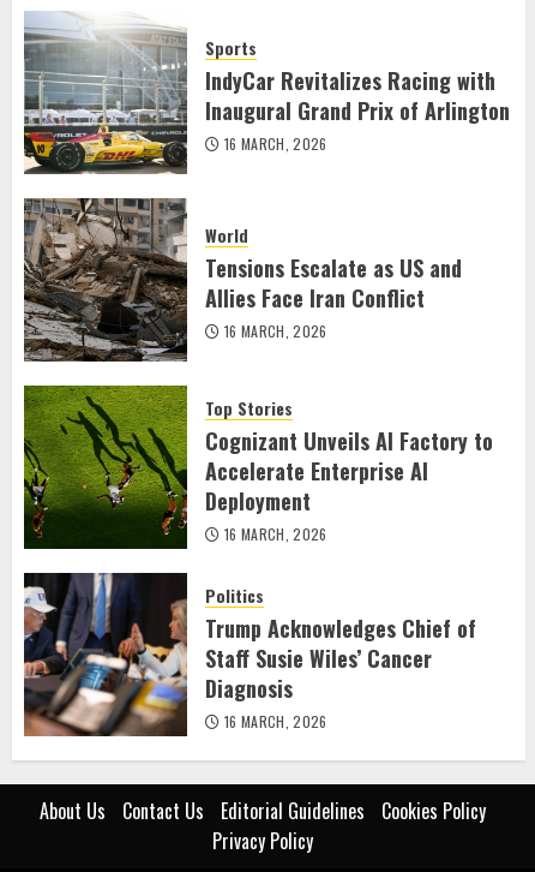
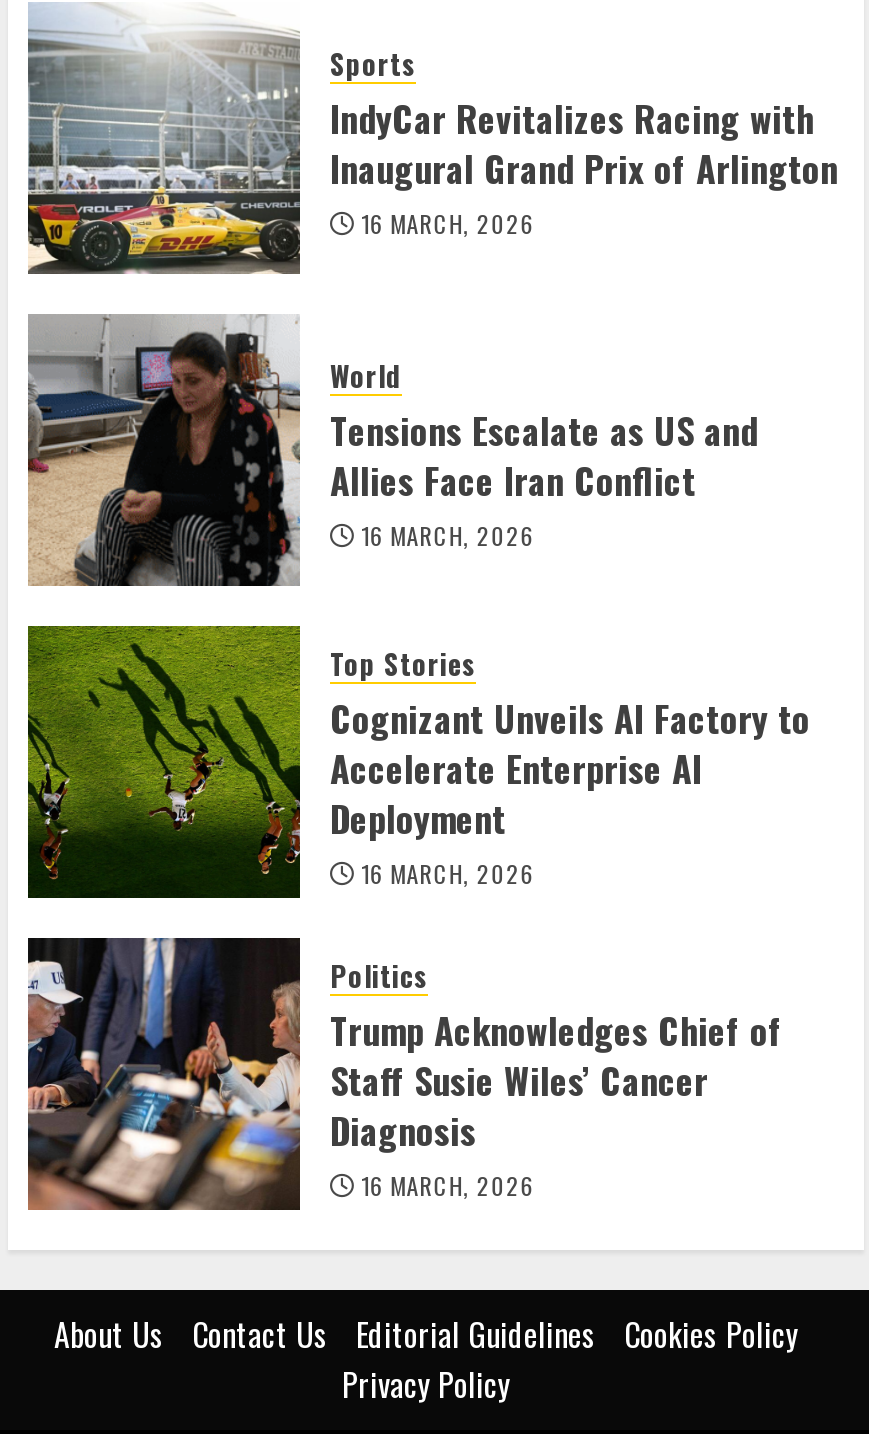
[24,198,188,362] [image] -> [28,314,300,586] [image]

